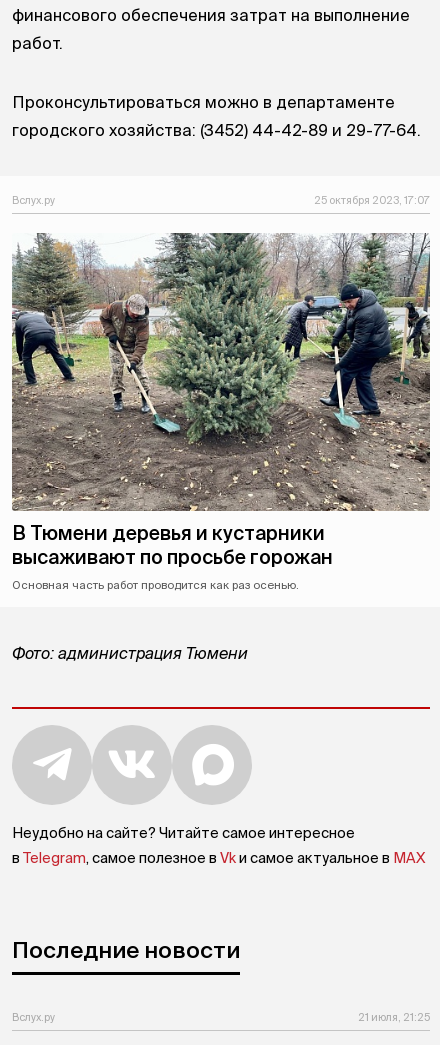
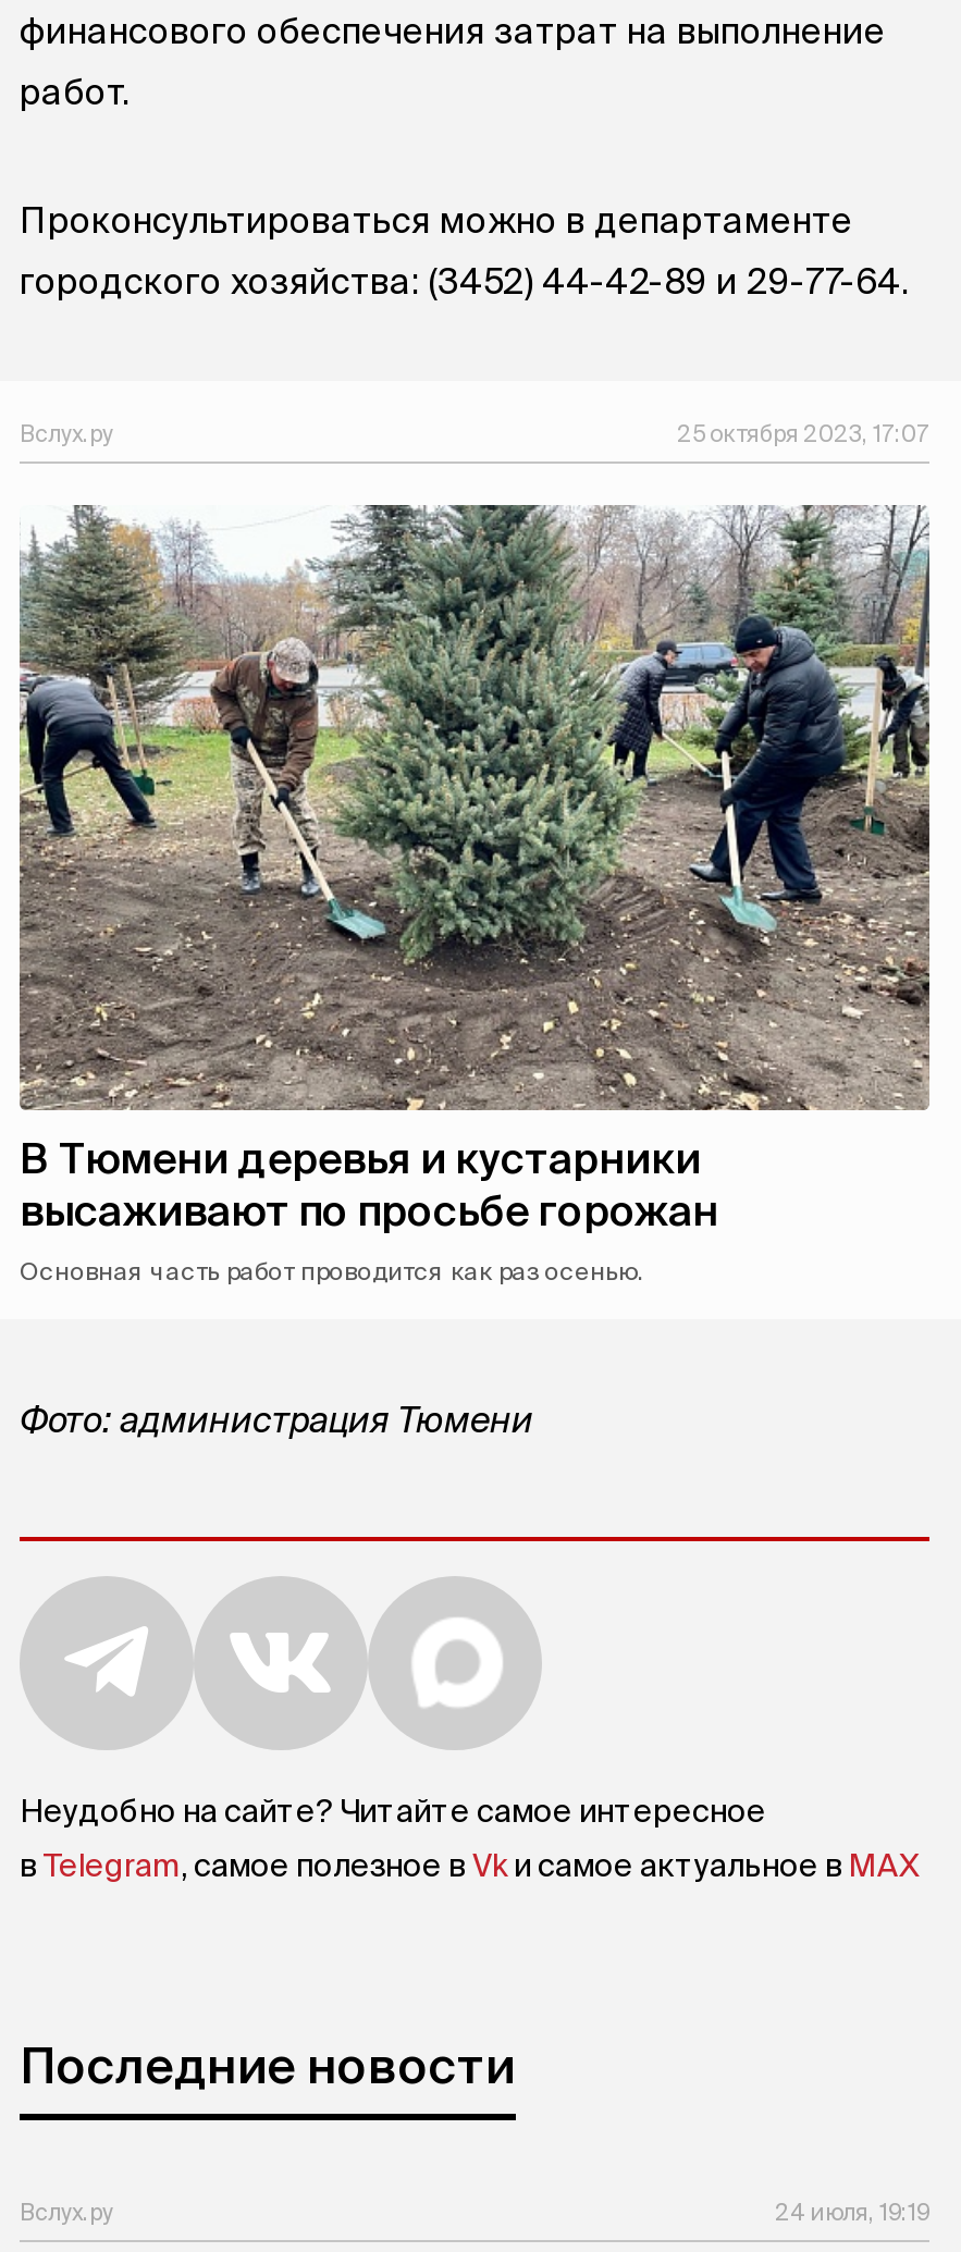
[358,1011,430,1023] 21 июля, 21:25 -> [775,2199,929,2225] 24 июля, 19:19

